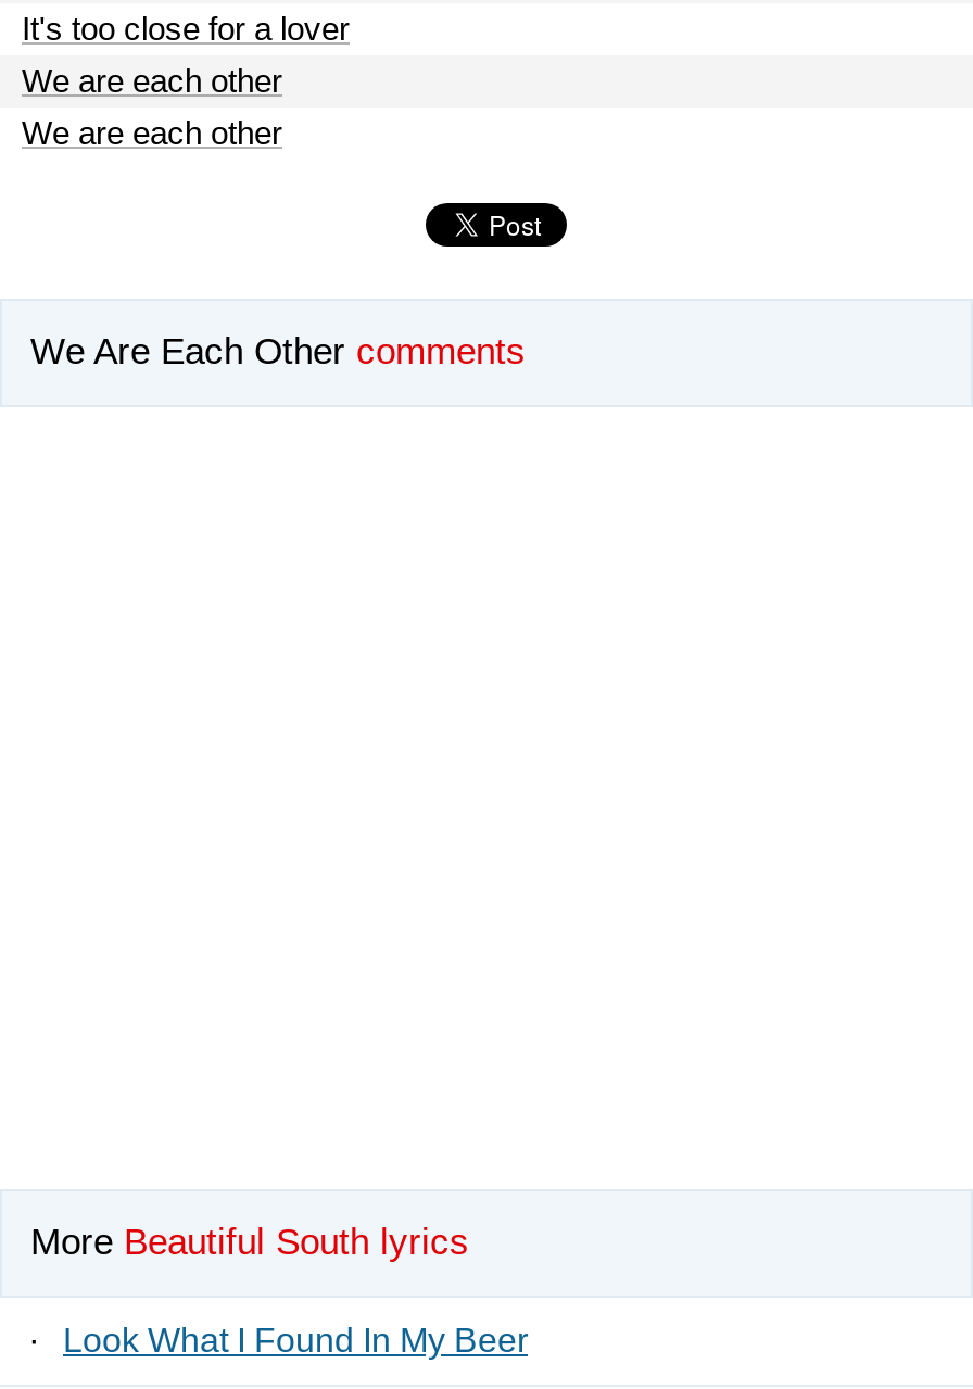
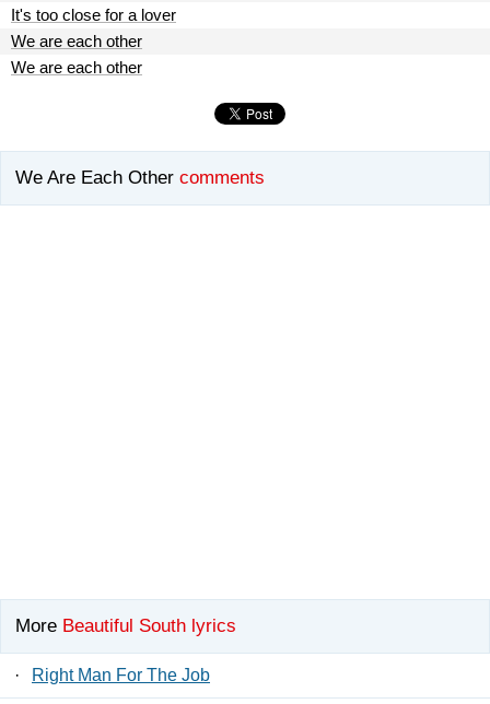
[63,1323,528,1359] Look What I Found In My Beer -> [32,666,210,685] Right Man For The Job

